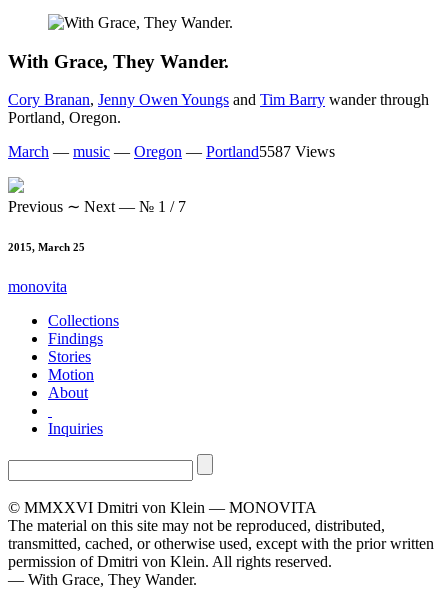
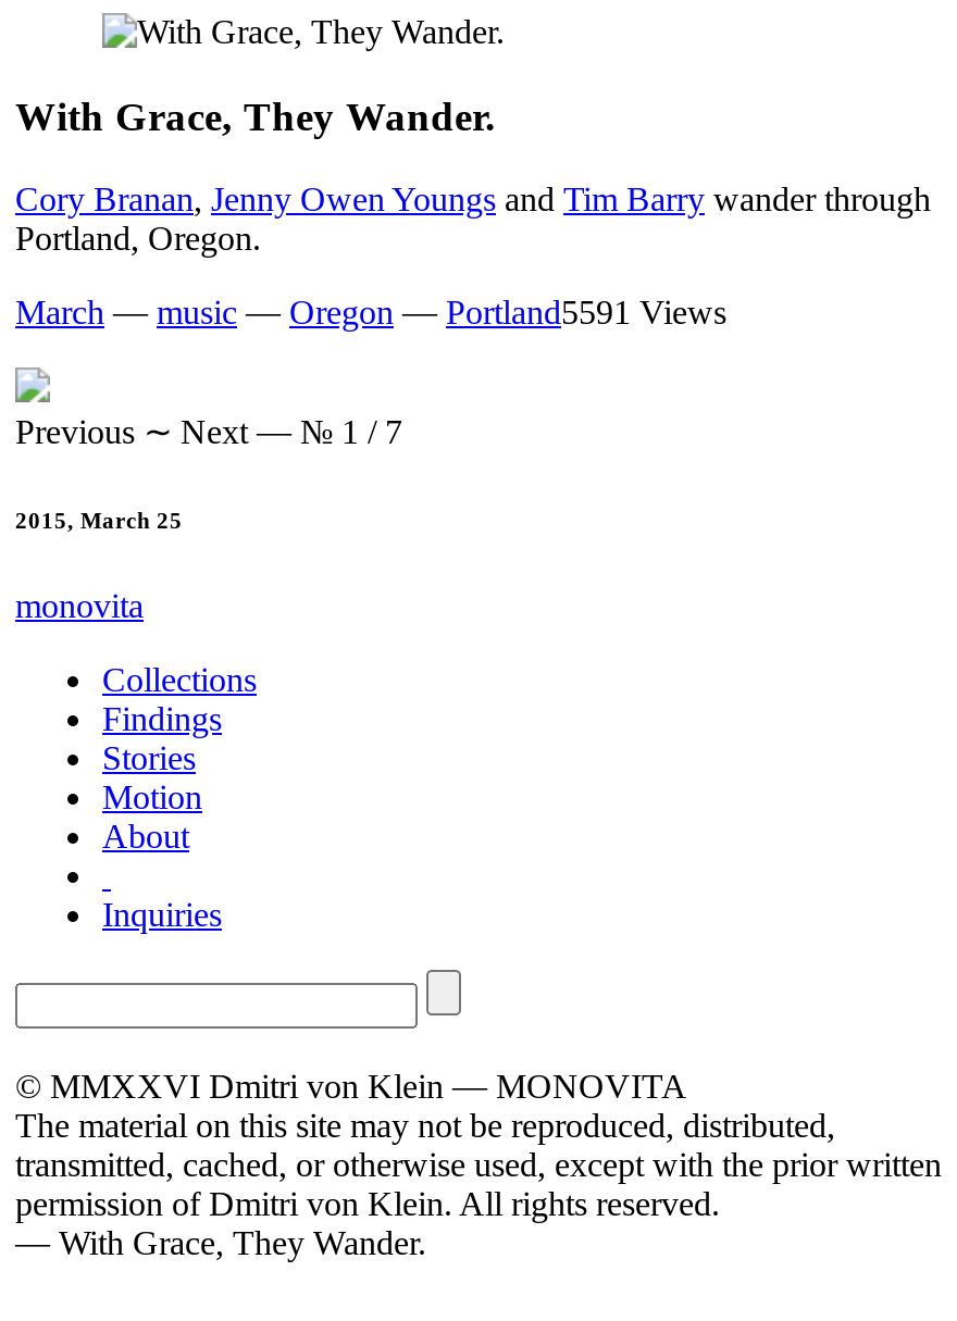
[8,143,335,160] March — music — Oregon — Portland5587 Views -> [15,294,726,331] March — music — Oregon — Portland5591 Views

